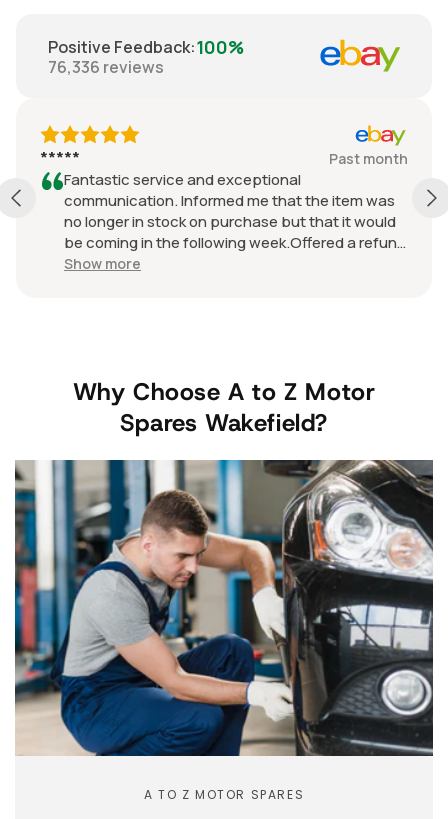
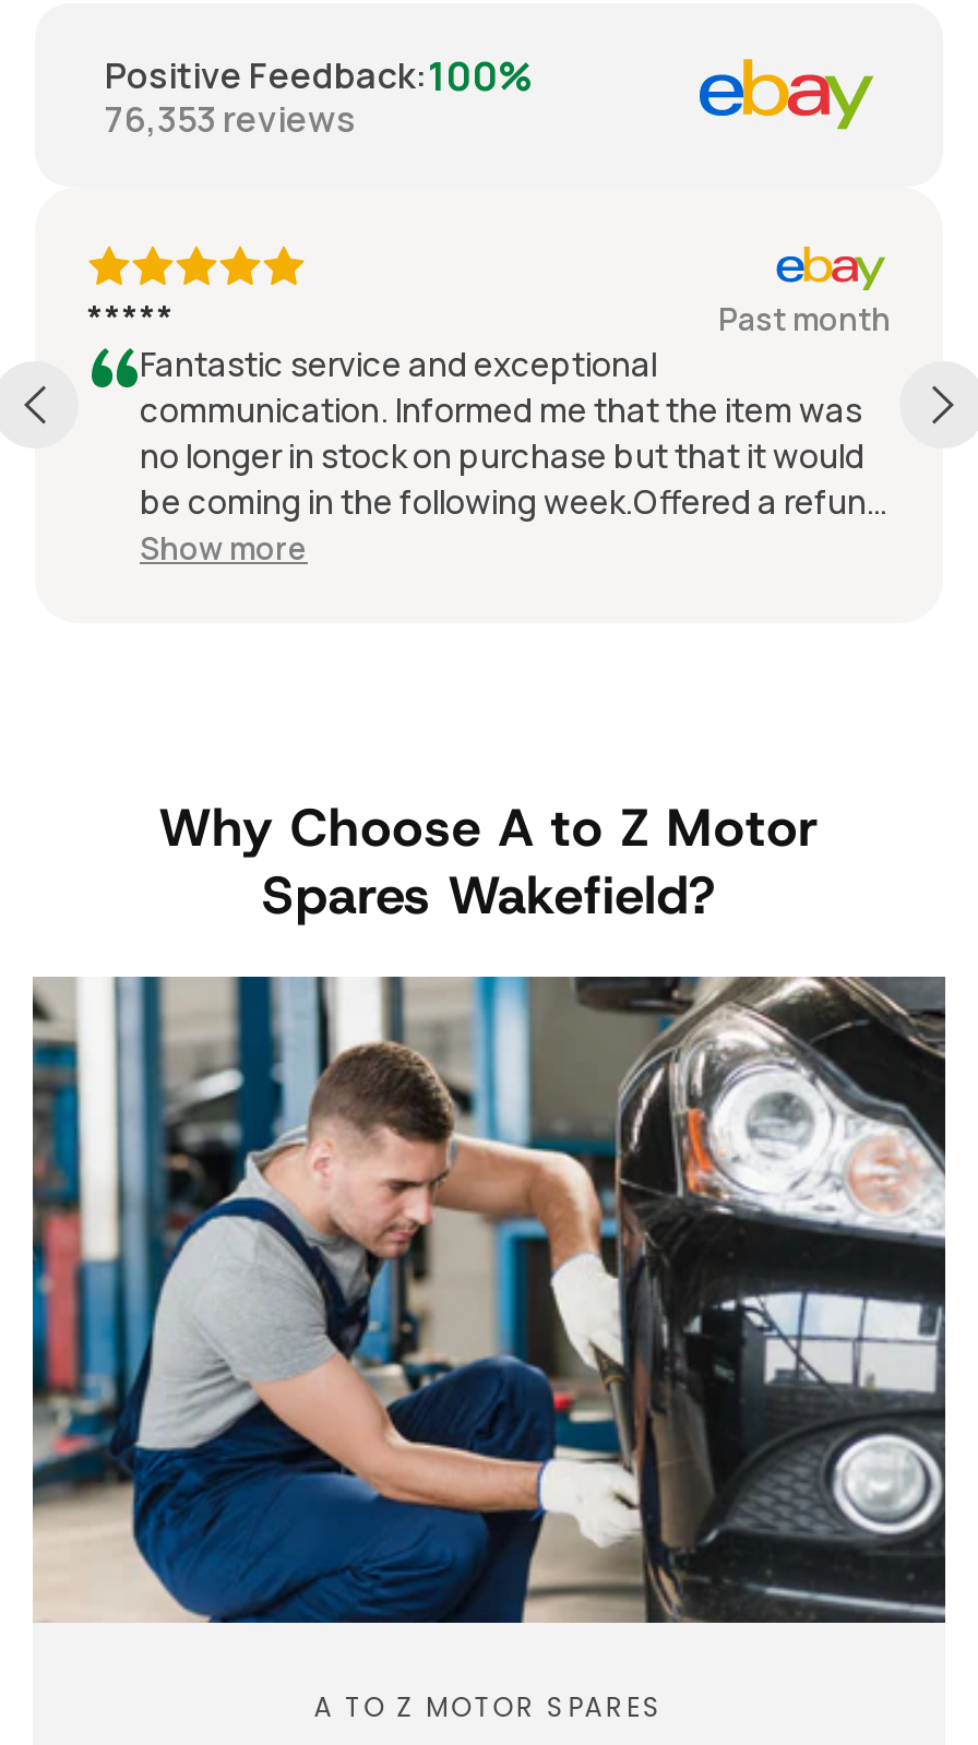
[48,55,164,77] 76,336 reviews -> [105,94,356,142] 76,353 reviews

